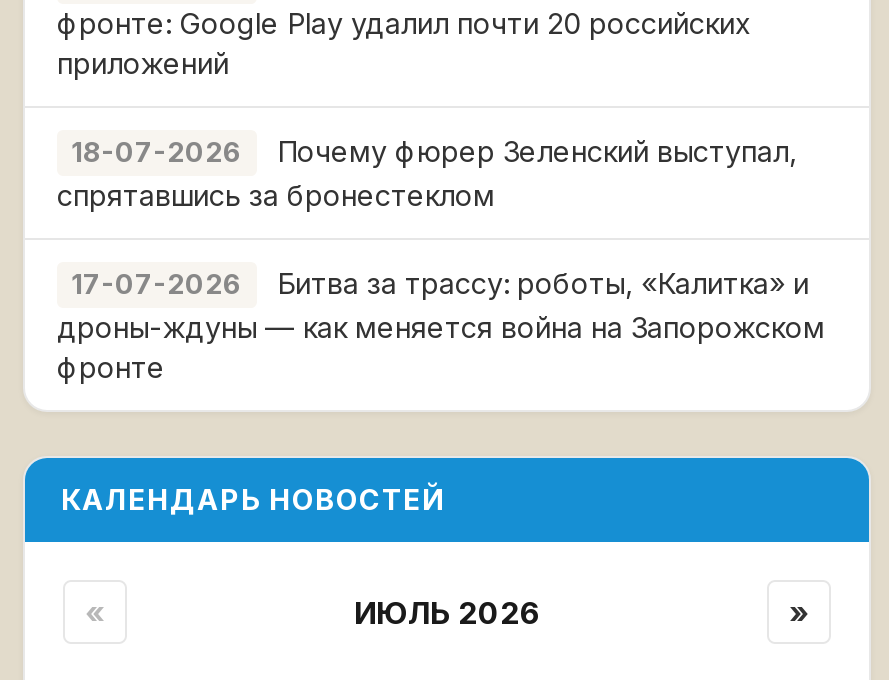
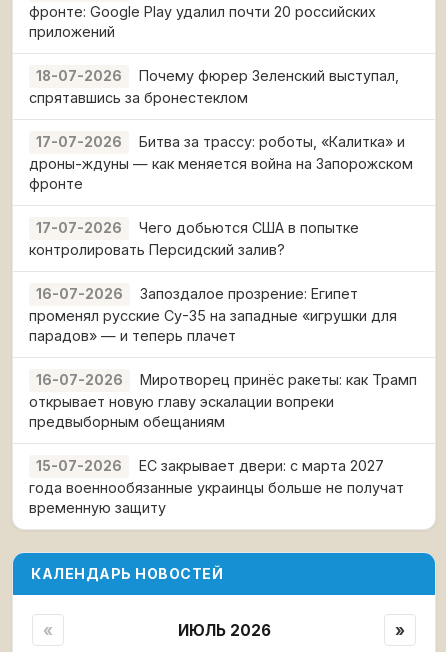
none -> [29,219,417,516] 17-07-2026 | Чего добьются США в попытке | контролировать Персидский залив? | 16-07-2026 | Запоздалое прозрение: Египет | променял русские Су-35 на западные «игрушки для | парадов» — и теперь плачет | 16-07-2026 | Миротворец принёс ракеты: как Трамп | открывает новую главу эскалации вопреки | предвыборным обещаниям | 15-07-2026 | ЕС закрывает двери: с марта 2027 | года военнообязанные украинцы больше не получат | временную защиту

